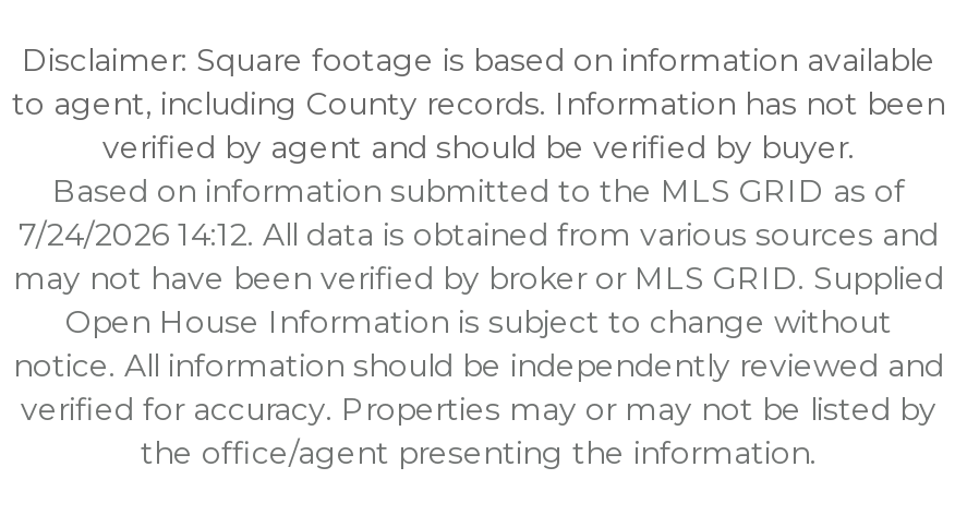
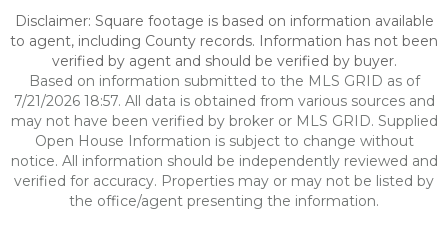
[19,215,939,254] 7/24/2026 14:12. All data is obtained from various sources and -> [13,92,434,110] 7/21/2026 18:57. All data is obtained from various sources and

